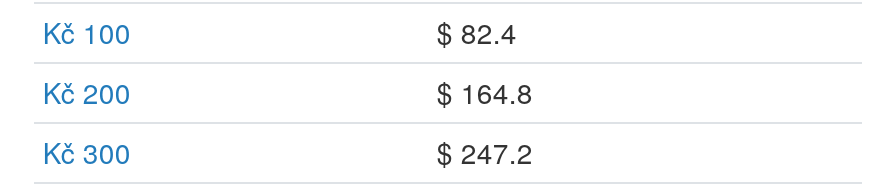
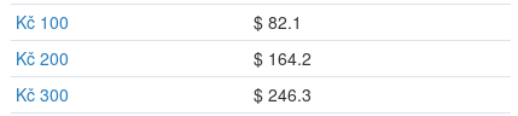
[437,12,517,52] $ 82.4 -> [254,10,302,34] $ 82.1
[437,72,533,112] $ 164.8 -> [254,46,312,70] $ 164.2
[437,132,533,172] $ 247.2 -> [254,82,312,106] $ 246.3

